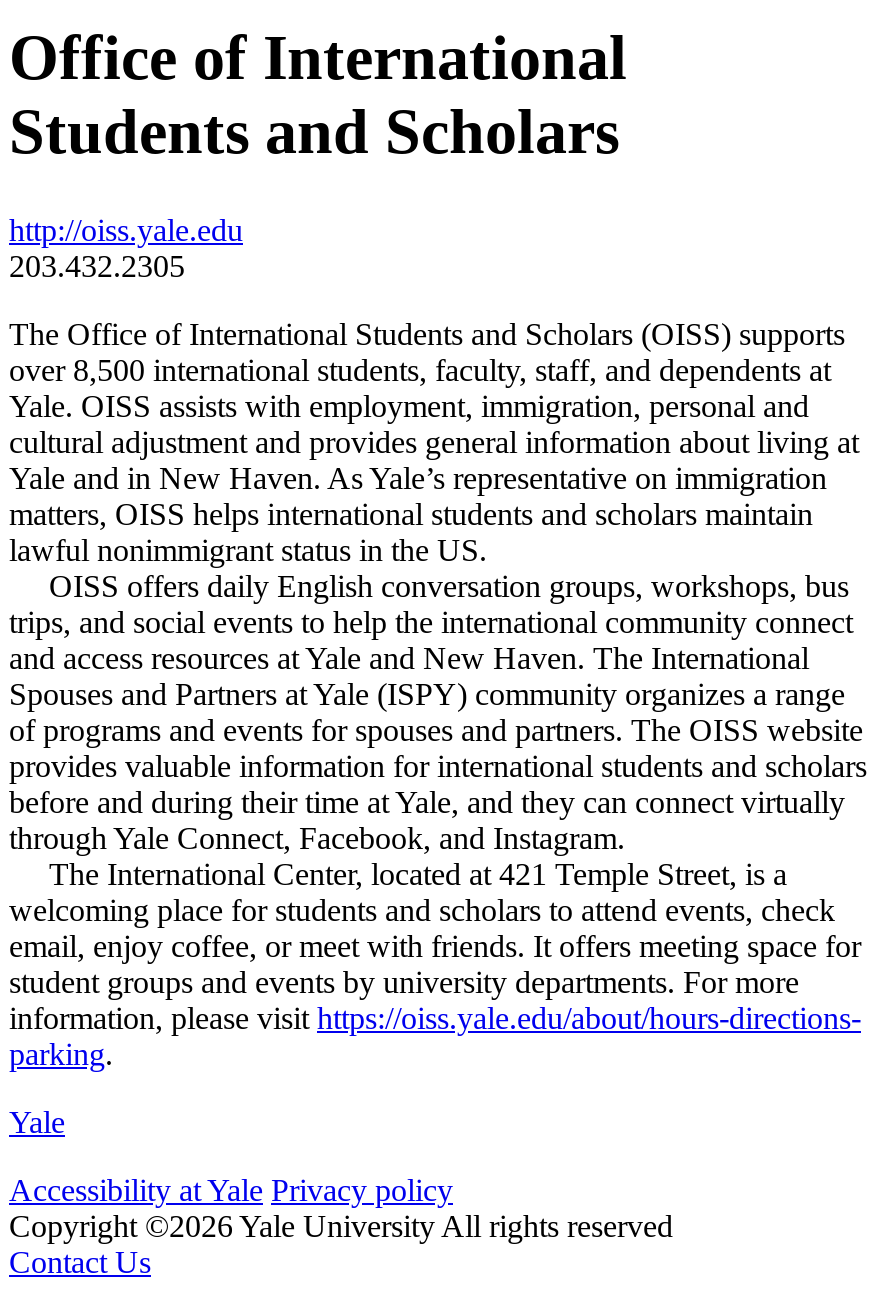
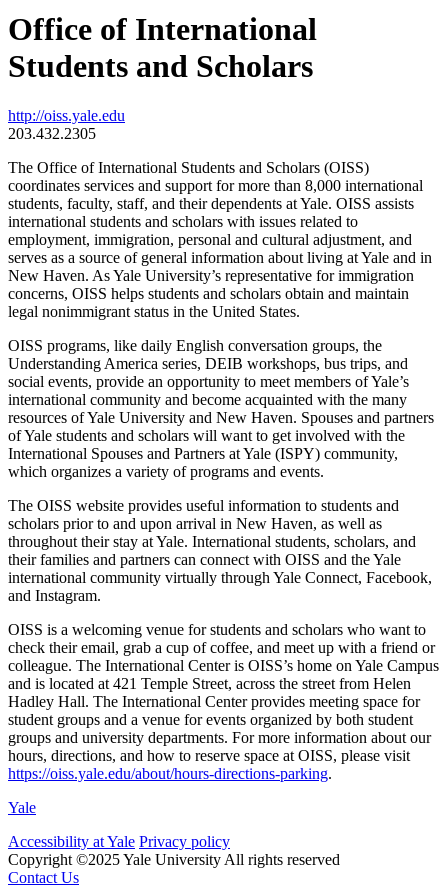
[9,317,867,1071] The Office of International Students and Scholars (OISS) supports | over 8,500 international students, faculty, staff, and dependents at | Yale. OISS assists with employment, immigration, personal and | cultural adjustment and provides general information about living at | Yale and in New Haven. As Yale’s representative on immigration | matters, OISS helps international students and scholars maintain | lawful nonimmigrant status in the US. | OISS offers daily English conversation groups, workshops, bus | trips, and social events to help the international community connect | and access resources at Yale and New Haven. The International | Spouses and Partners at Yale (ISPY) community organizes a range | of programs and events for spouses and partners. The OISS website | provides valuable information for international students and scholars | before and during their time at Yale, and they can connect virtually | through Yale Connect, Facebook, and Instagram. | The International Center, located at 421 Temple Street, is a | welcoming place for students and scholars to attend events, check | email, enjoy coffee, or meet with friends. It offers meeting space for | student groups and events by university departments. For more | information,please visit https://oiss.yale.edu/about/hours-directions- | parking. -> [8,159,439,782] The Office of International Students and Scholars (OISS) | coordinates services and support for more than 8,000 international | students, faculty, staff, and their dependents at Yale. OISS assists | international students and scholars with issues related to | employment, immigration, personal and cultural adjustment, and | serves as a source of general information about living at Yale and in | New Haven. As Yale University’s representative for immigration | concerns, OISS helps students and scholars obtain and maintain | legal nonimmigrant status in the United States. | OISS programs, like daily English conversation groups, the | Understanding America series, DEIB workshops, bus trips, and | social events, provide an opportunity to meet members of Yale’s | international community and become acquainted with the many | resources of Yale University and New Haven. Spouses and partners | of Yale students and scholars will want to get involved with the | International Spouses and Partners at Yale (ISPY) community, | which organizes a variety of programs and events. | The OISS website provides useful information to students and | scholars prior to and upon arrival in New Haven, as well as | throughout their stay at Yale. International students, scholars, and | their families and partners can connect with OISS and the Yale | international community virtually through Yale Connect, Facebook, | and Instagram. | OISS is a welcoming venue for students and scholars who want to | check their email, grab a cup of coffee, and meet up with a friend or | colleague. The International Center is OISS’s home on Yale Campus | and is located at 421 Temple Street, across the street from Helen | Hadley Hall. The International Center provides meeting space for | student groups and a venue for events organized by both student | groups and university departments. For more information about our | hours, directions, and how to reserve space at OISS, please visit | https://oiss.yale.edu/about/hours-directions-parking.
[9,1209,673,1243] Copyright ©2026 Yale UniversityAll rights reserved -> [8,851,340,868] Copyright ©2025 Yale UniversityAll rights reserved

